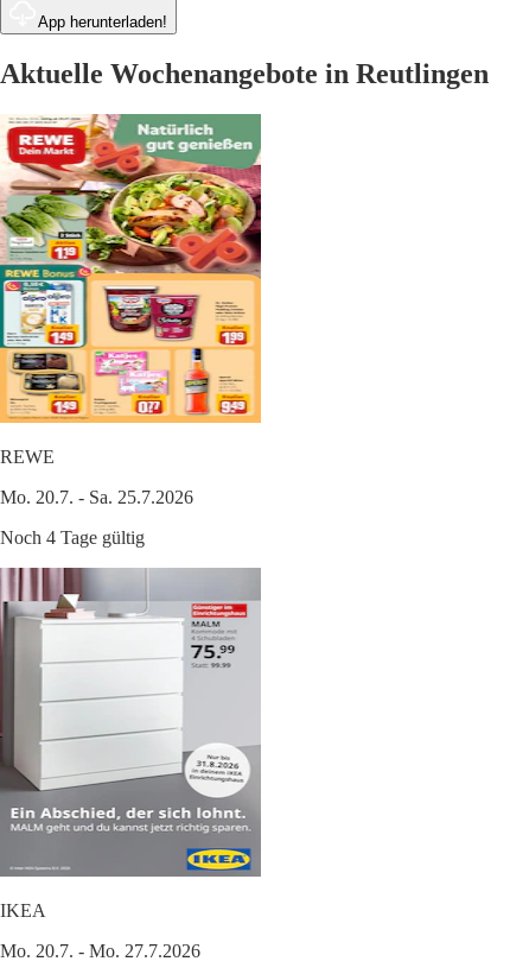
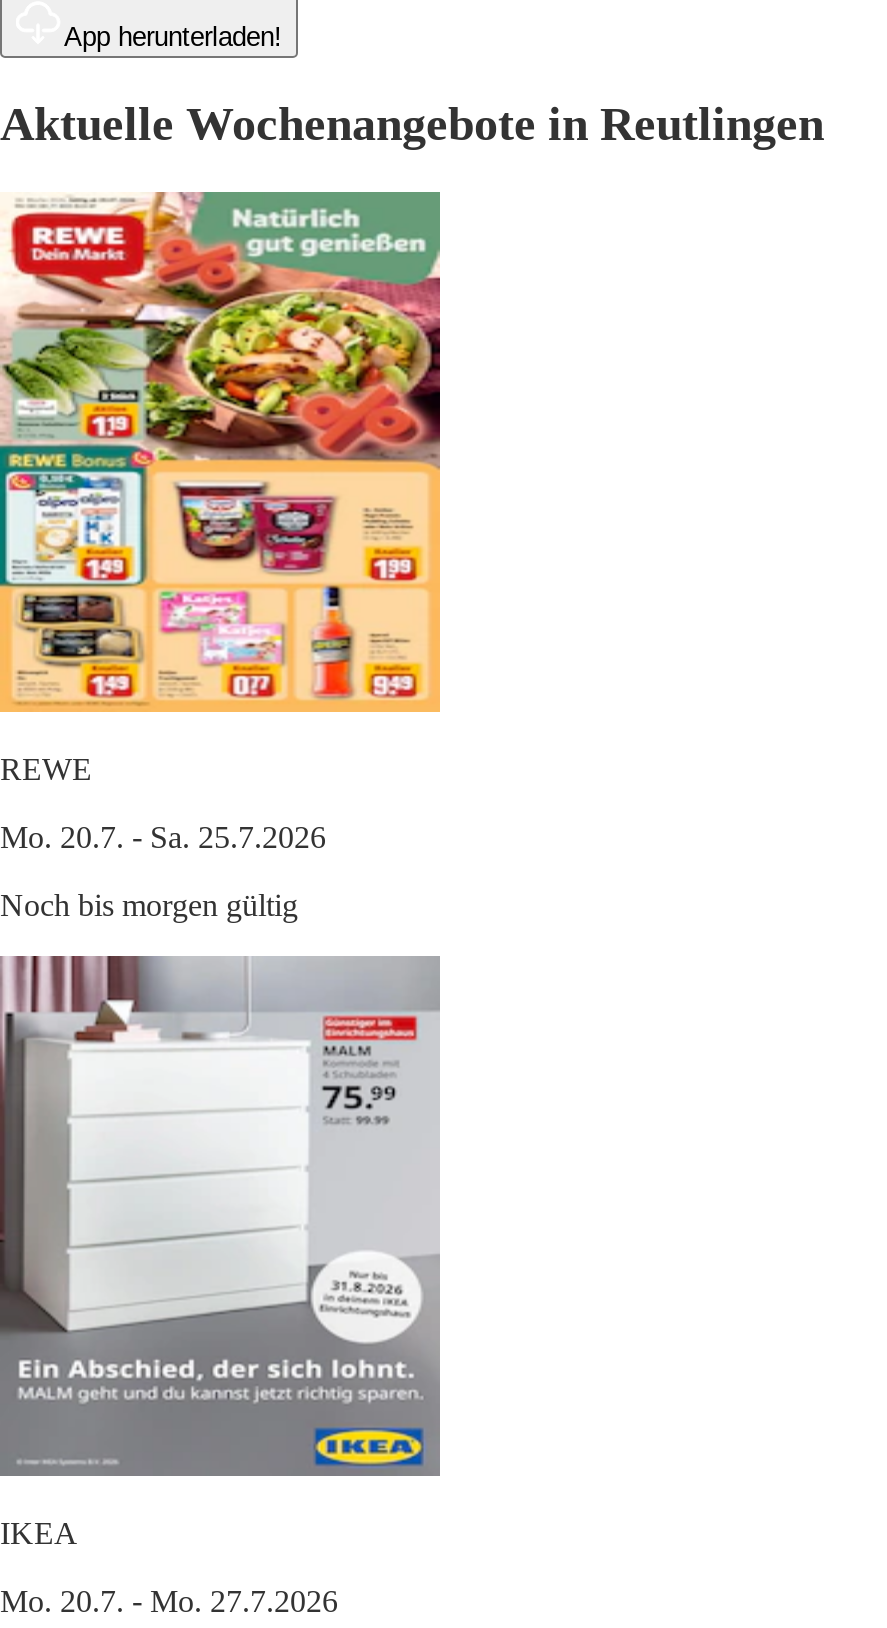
[0,528,145,548] Noch 4 Tage gültig -> [0,888,298,922] Noch bis morgen gültig

